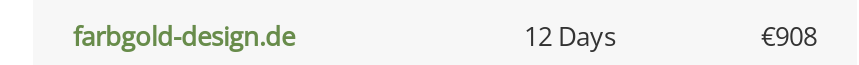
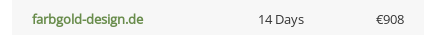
[524,17,616,53] 12 Days -> [257,9,303,27] 14 Days

